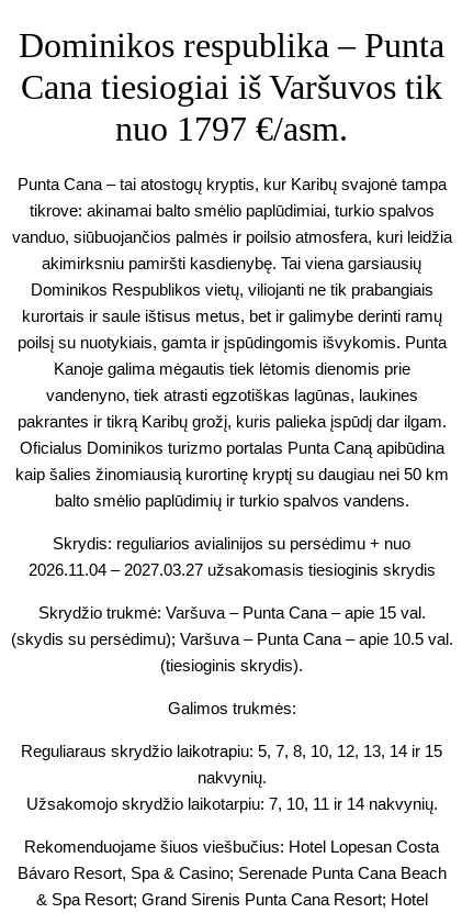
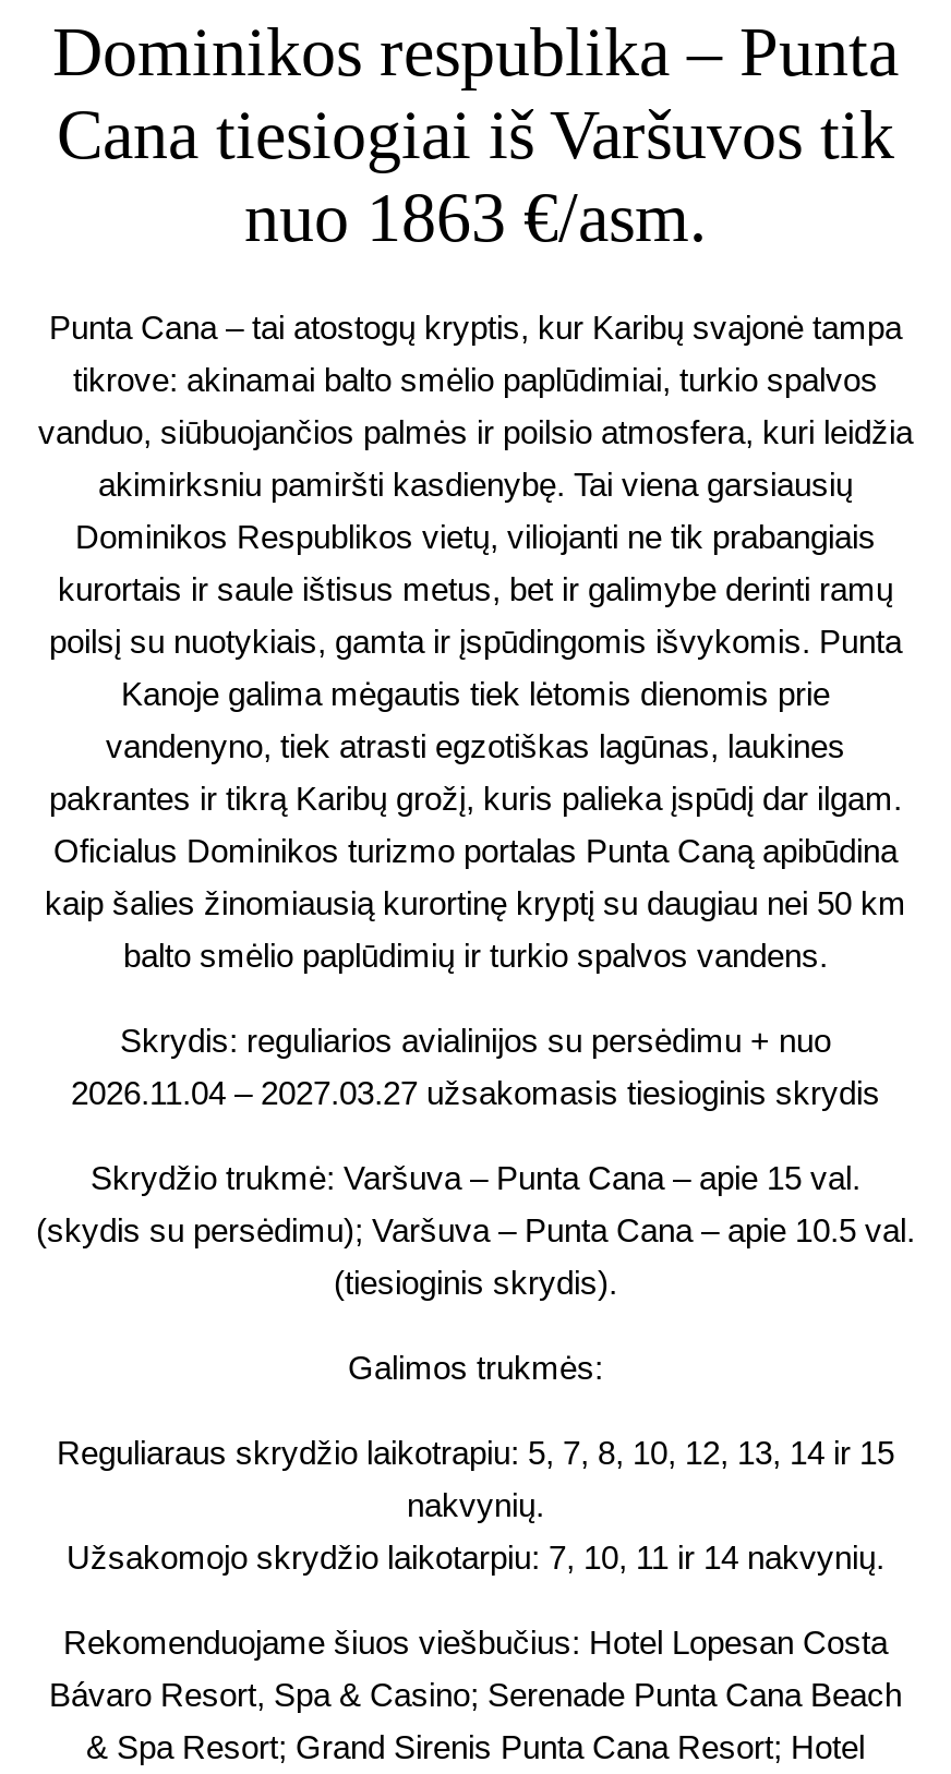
[115,109,348,148] nuo 1797 €/asm. -> [244,178,707,256] nuo 1863 €/asm.

